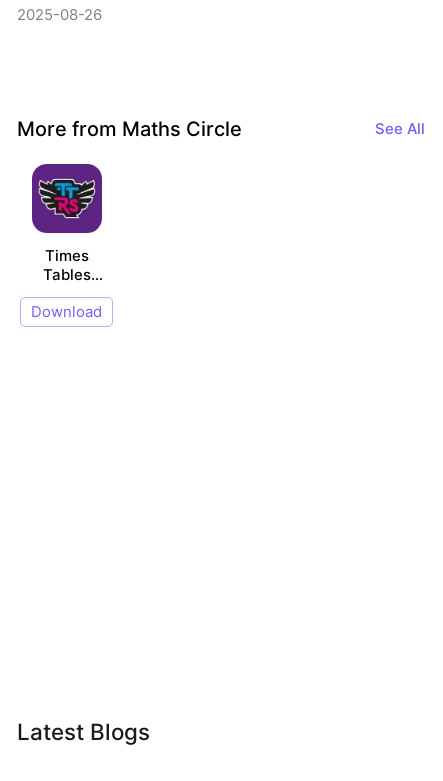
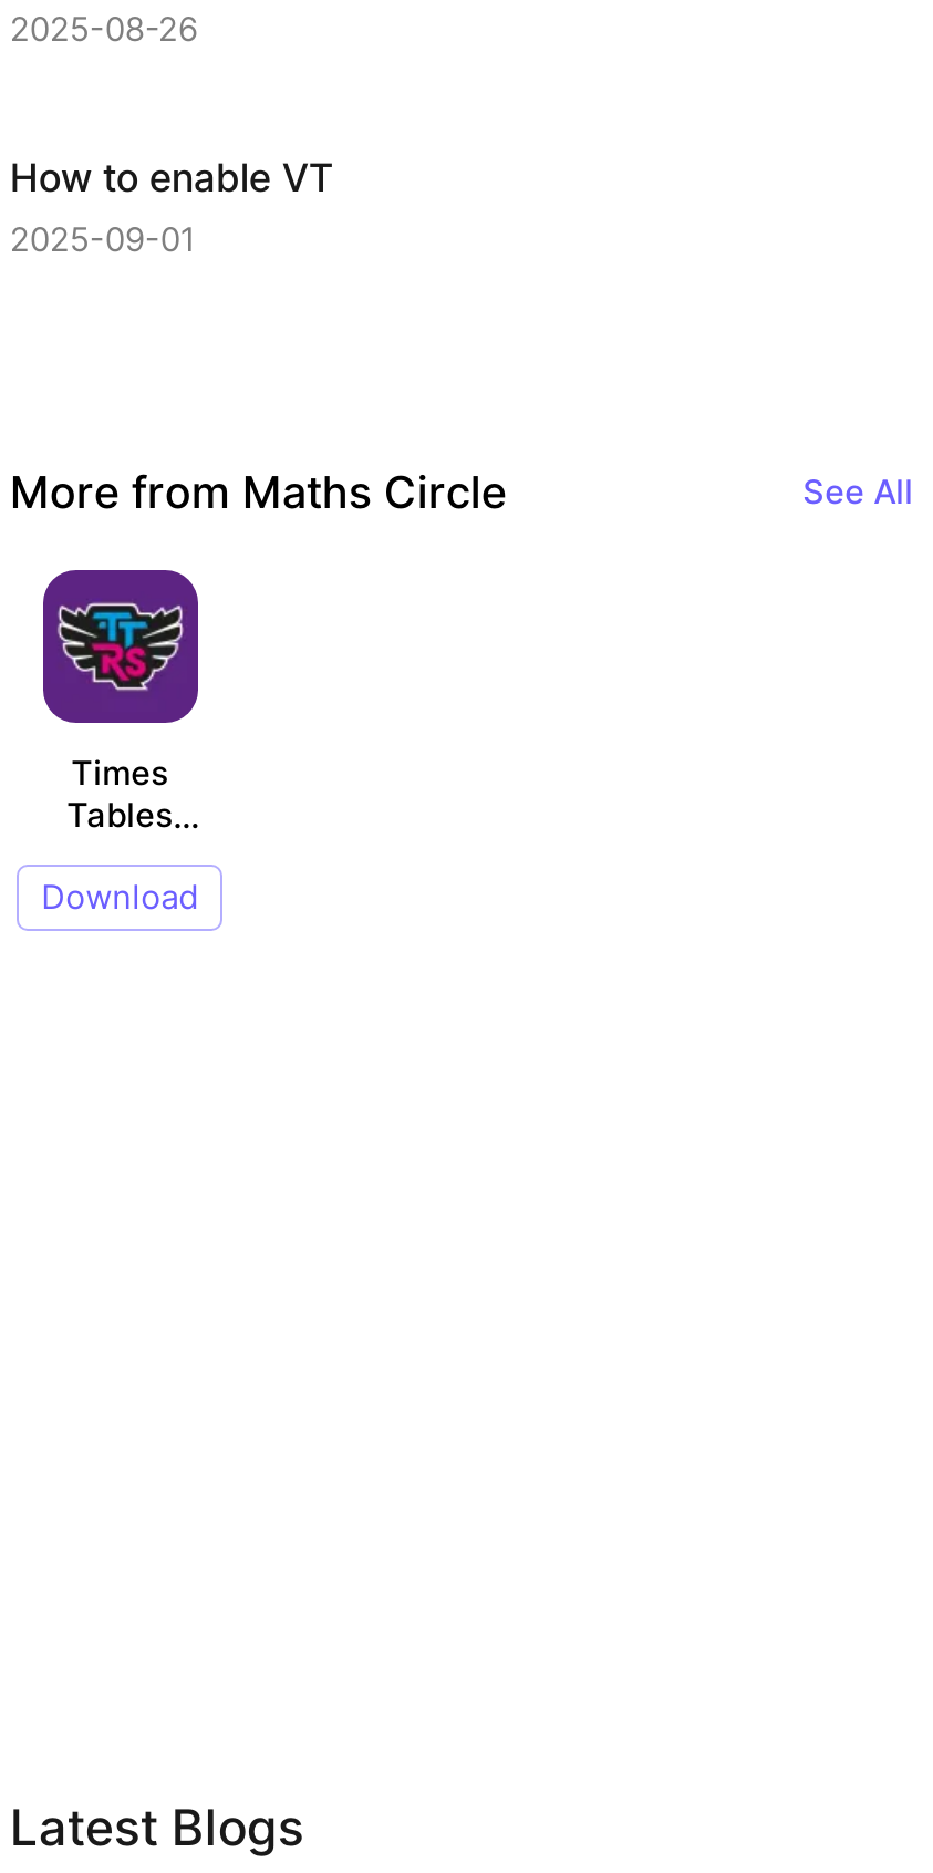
none -> [10,155,333,261] How to enable VT | 2025-09-01

